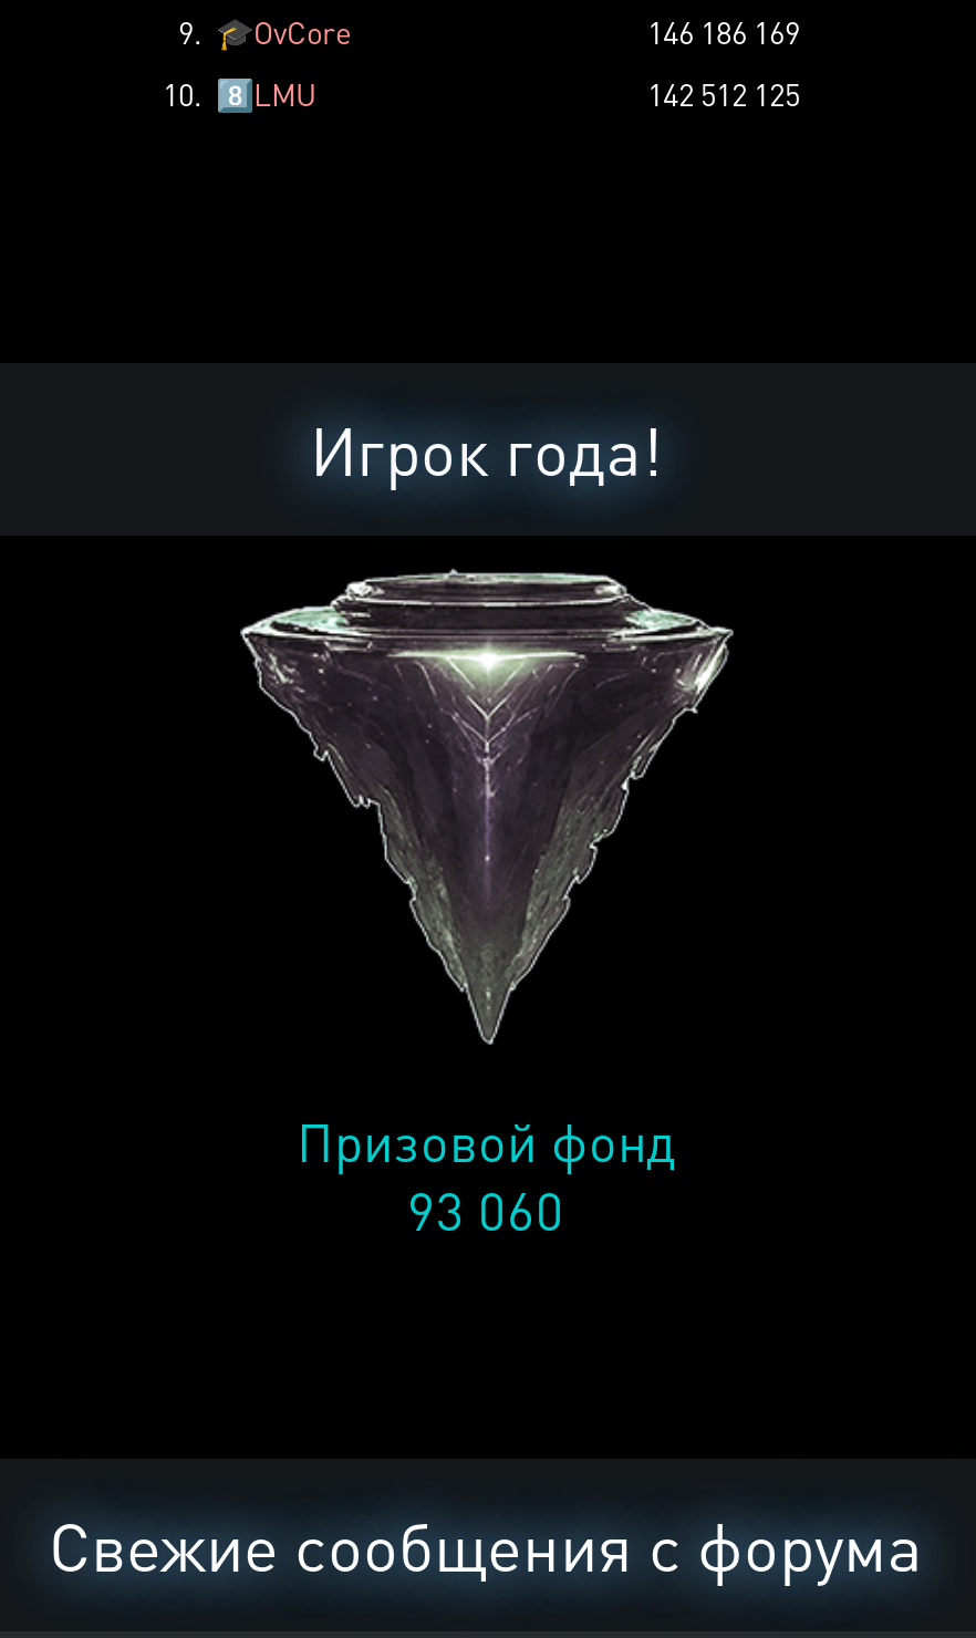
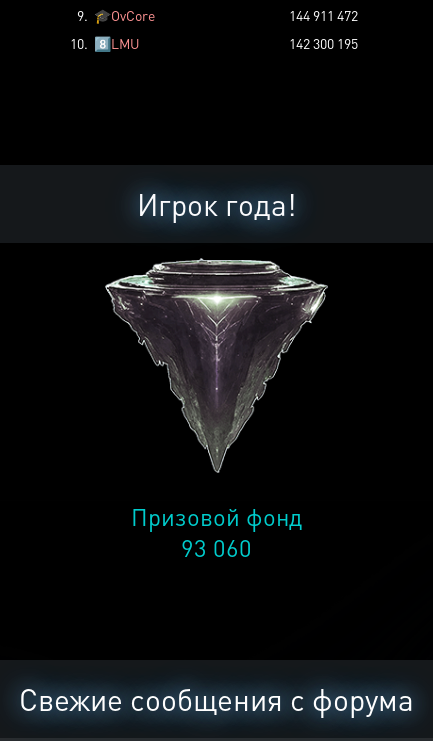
[647,11,800,51] 146 186 169 -> [289,6,358,24] 144 911 472
[647,73,800,113] 142 512 125 -> [289,34,358,52] 142 300 195

